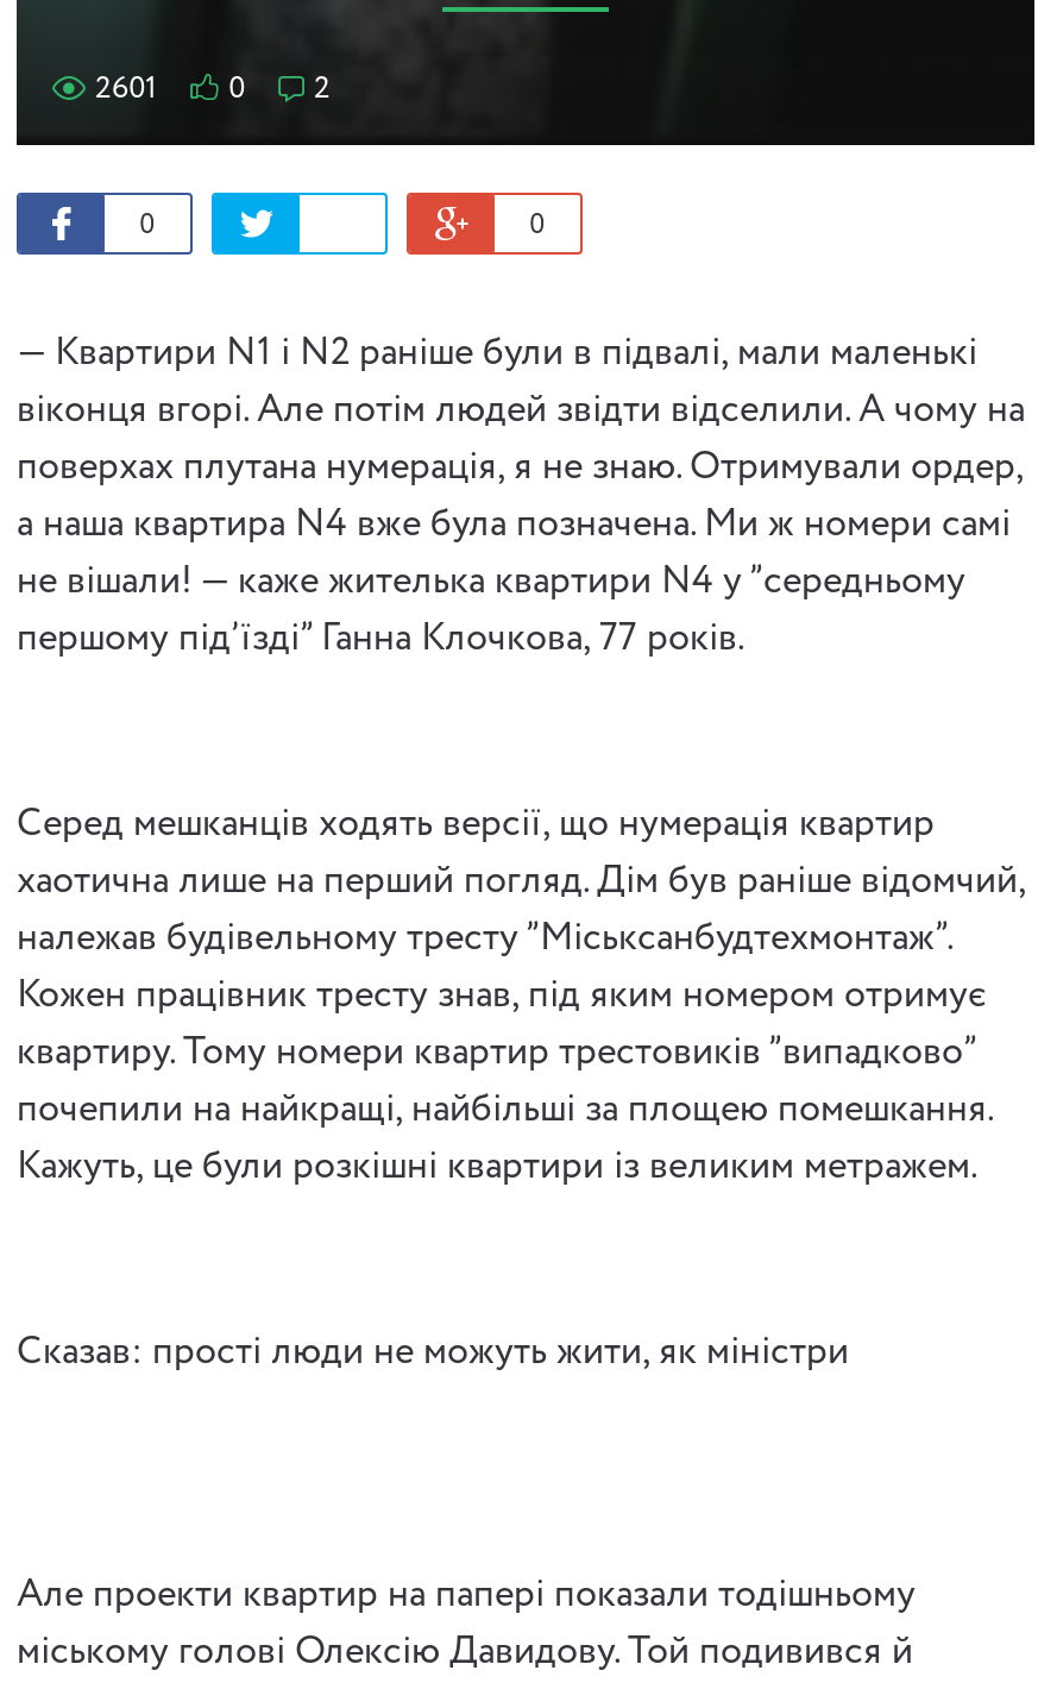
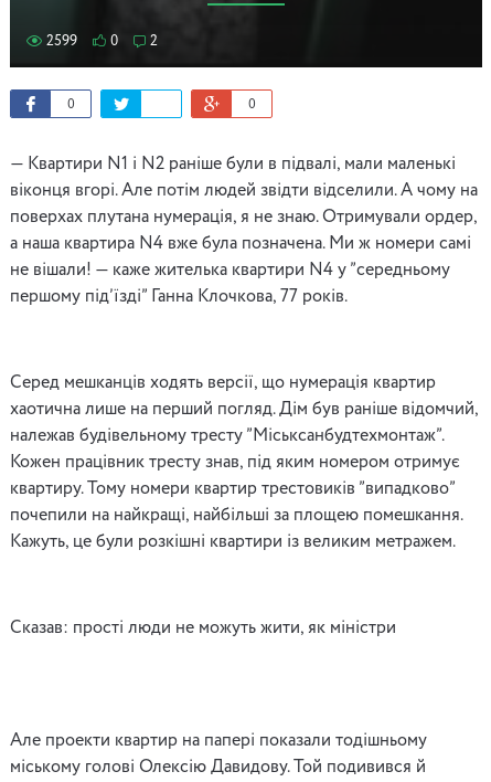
[95,74,157,105] 2601 -> [46,34,77,49] 2599

